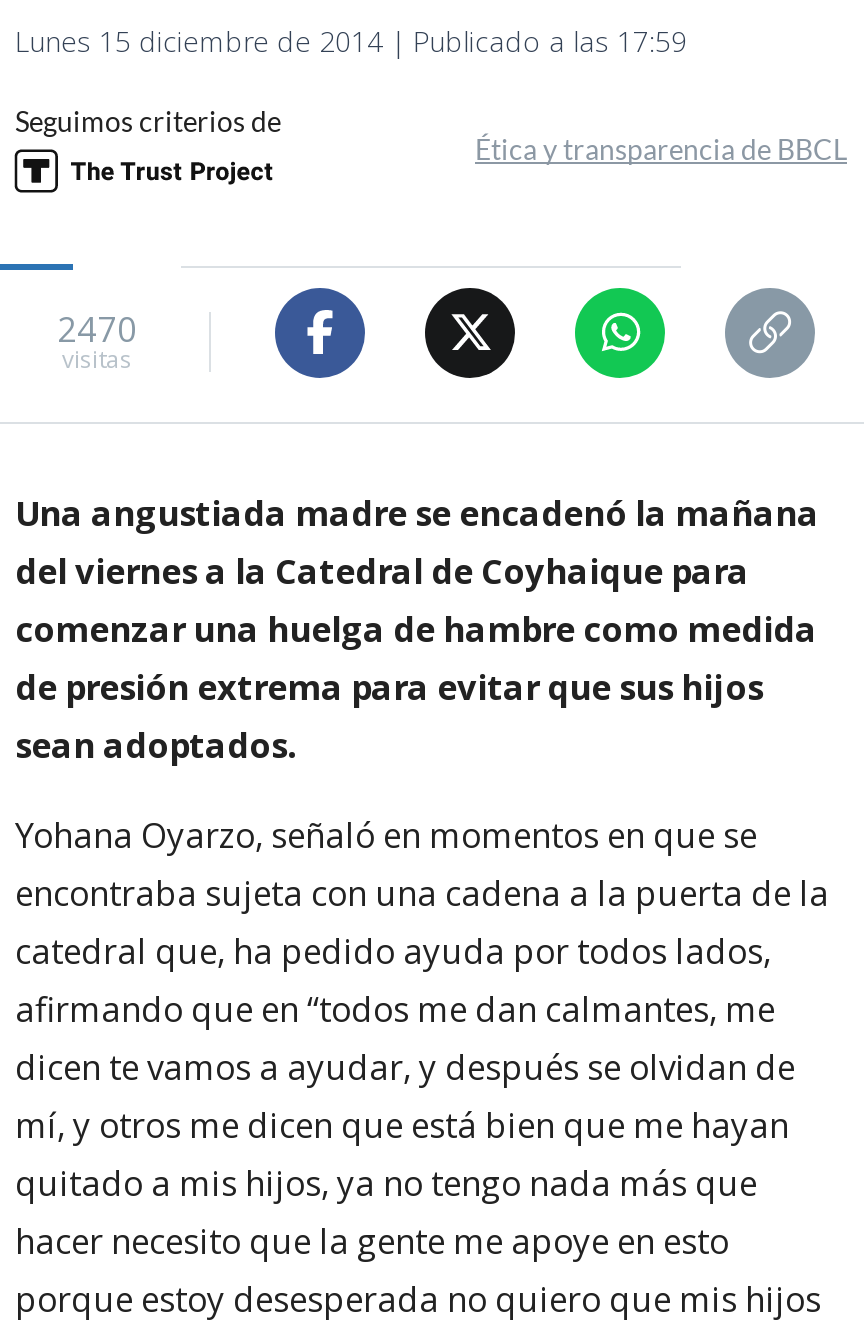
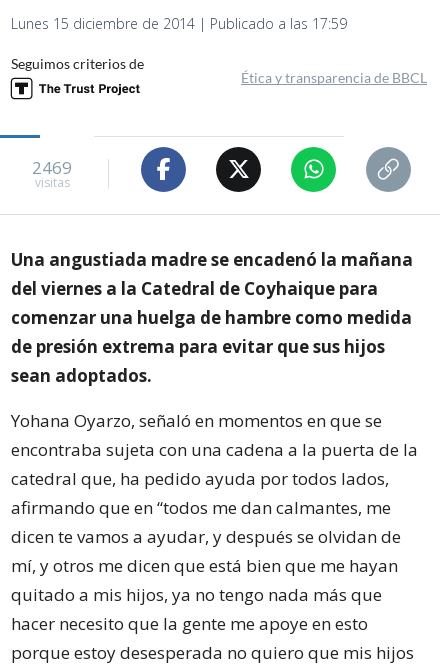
[57,307,137,353] 2470 -> [32,156,72,179] 2469

